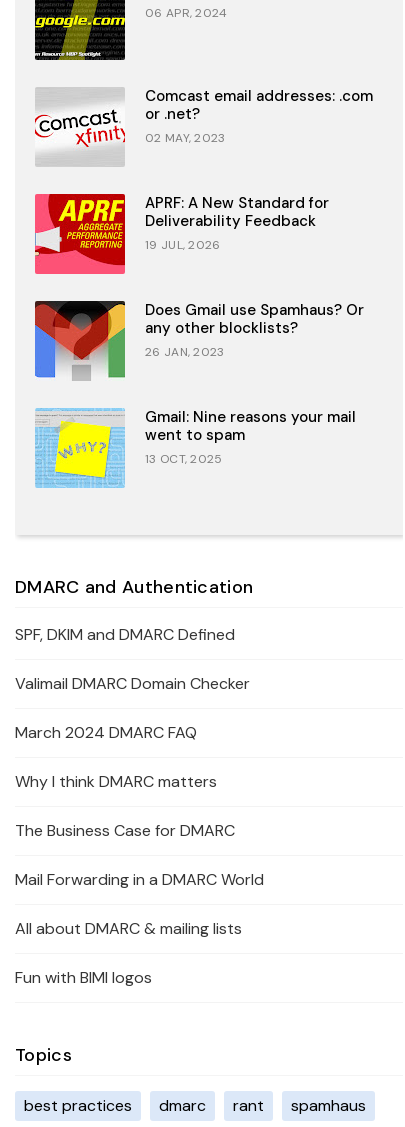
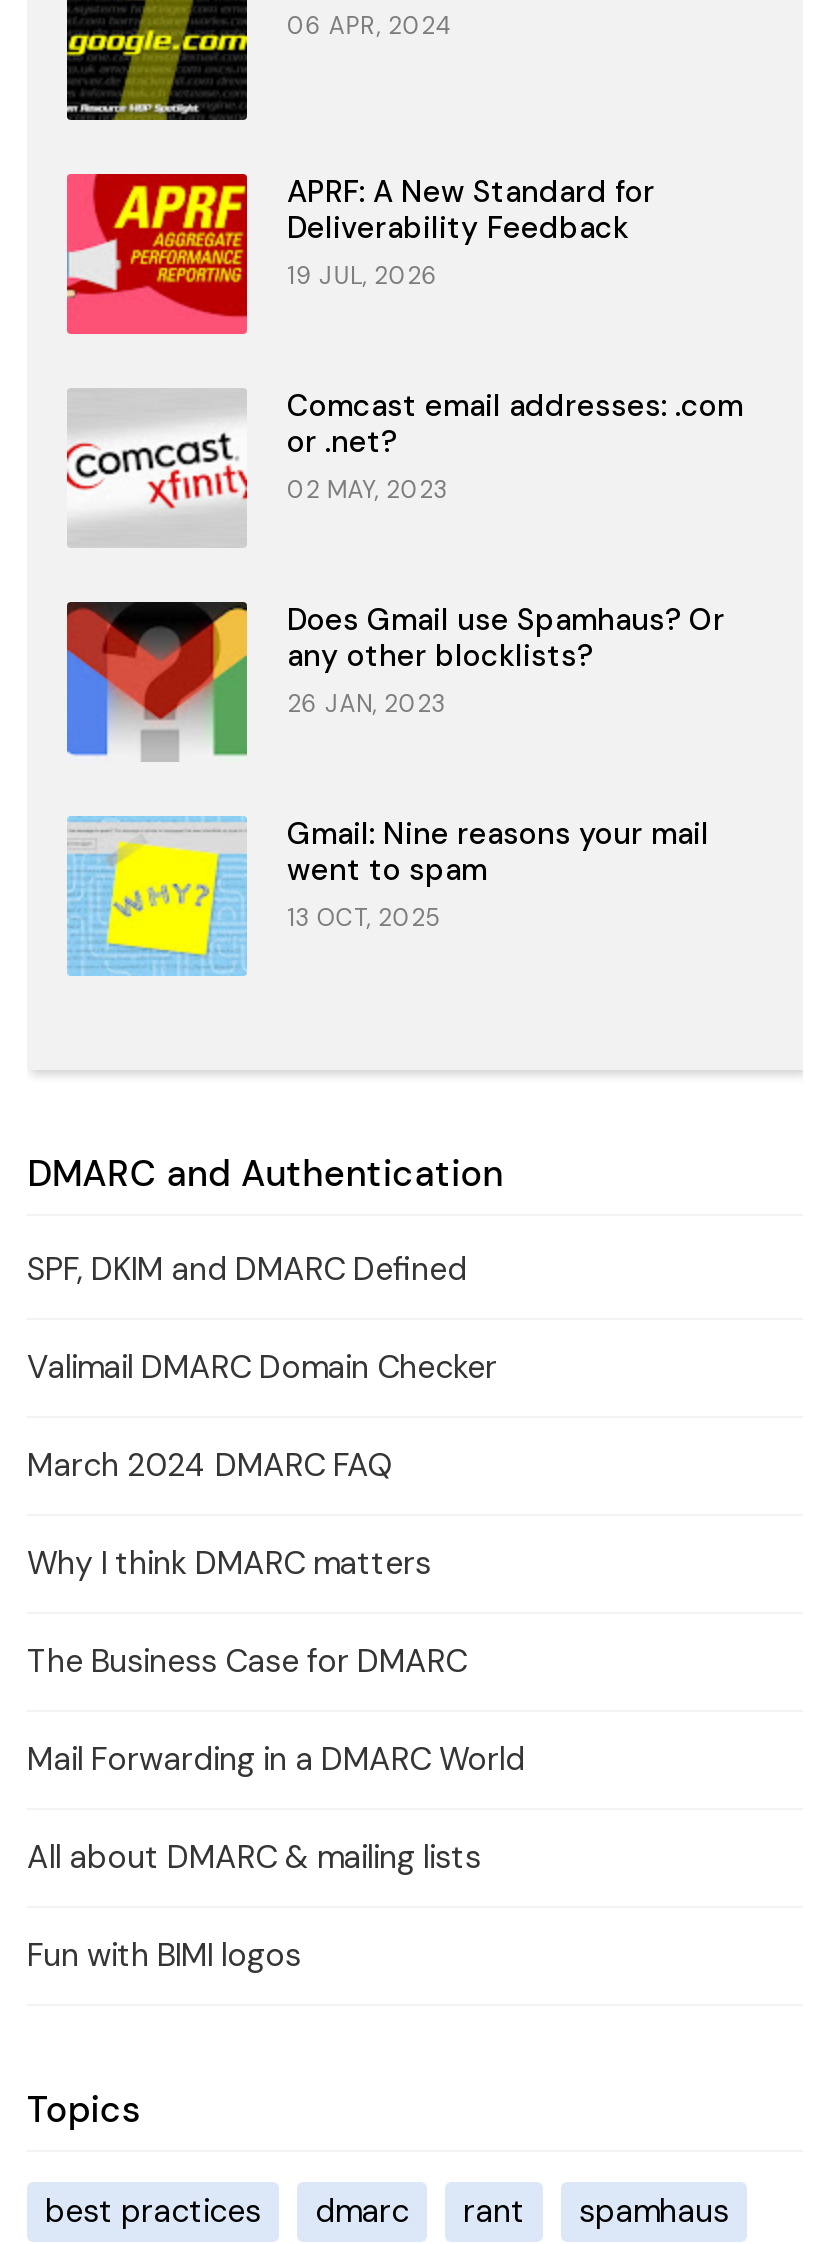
moved [33,86,373,151] -> [63,386,743,516]: [image] | Comcast email addresses: .com | or .net? | 02 MAY, 2023
moved [34,193,329,274] -> [65,172,655,334]: [image] | APRF: A New Standard for | Deliverability Feedback | 19 JUL, 2026

